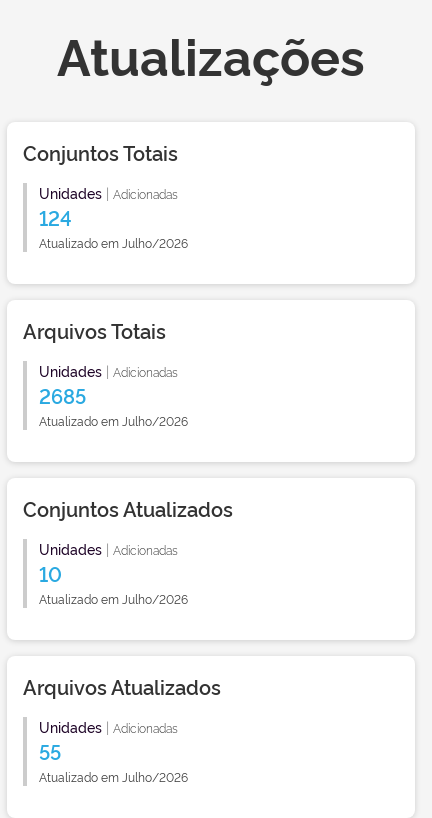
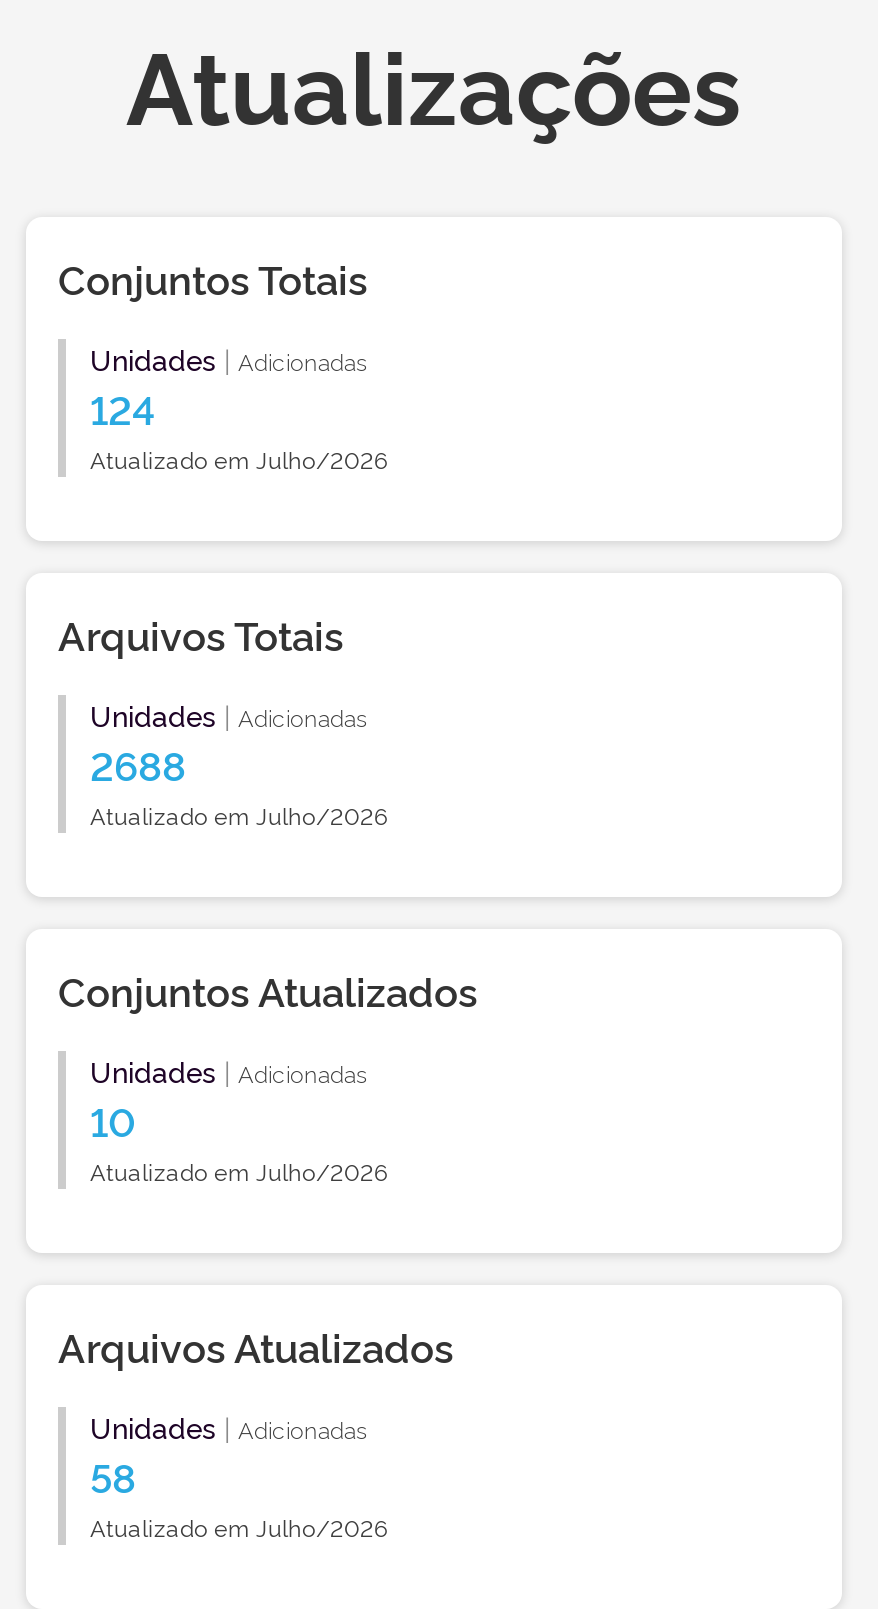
[39,380,86,408] 2685 -> [90,734,186,790] 2688
[39,736,61,764] 55 -> [90,1446,136,1502] 58

